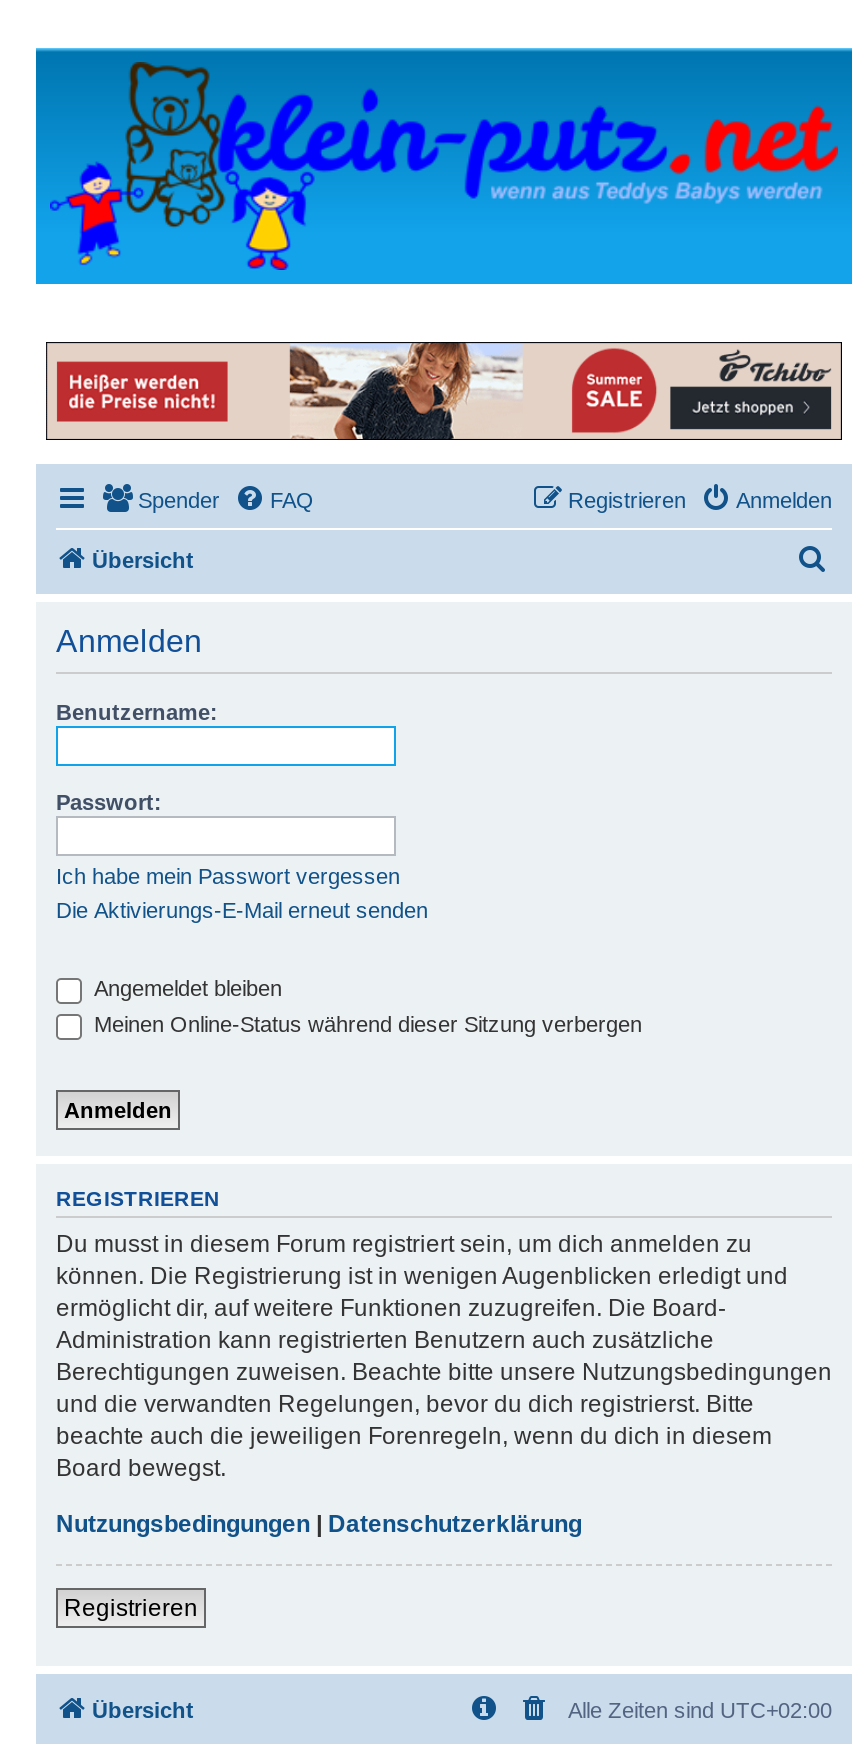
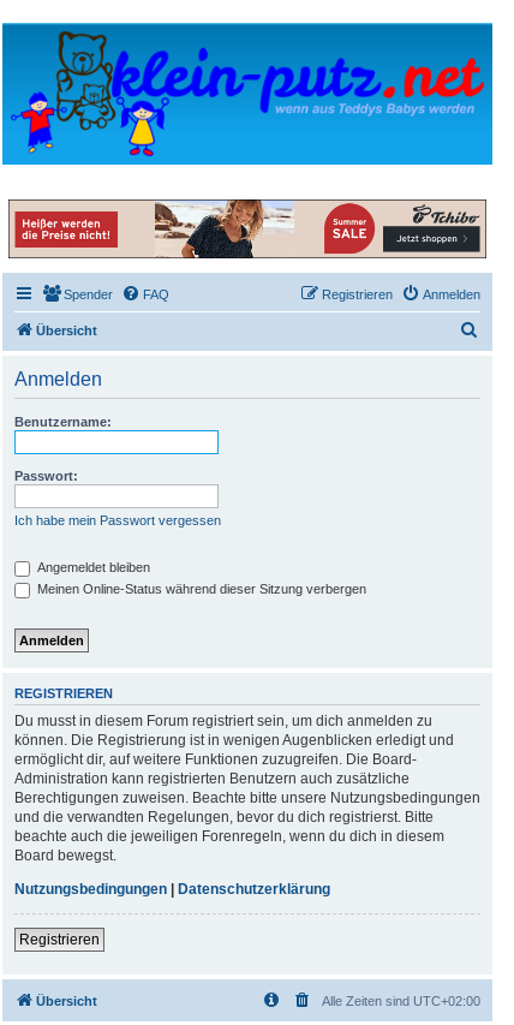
[56,899,428,923] Die Aktivierungs-E-Mail erneut senden -> none

